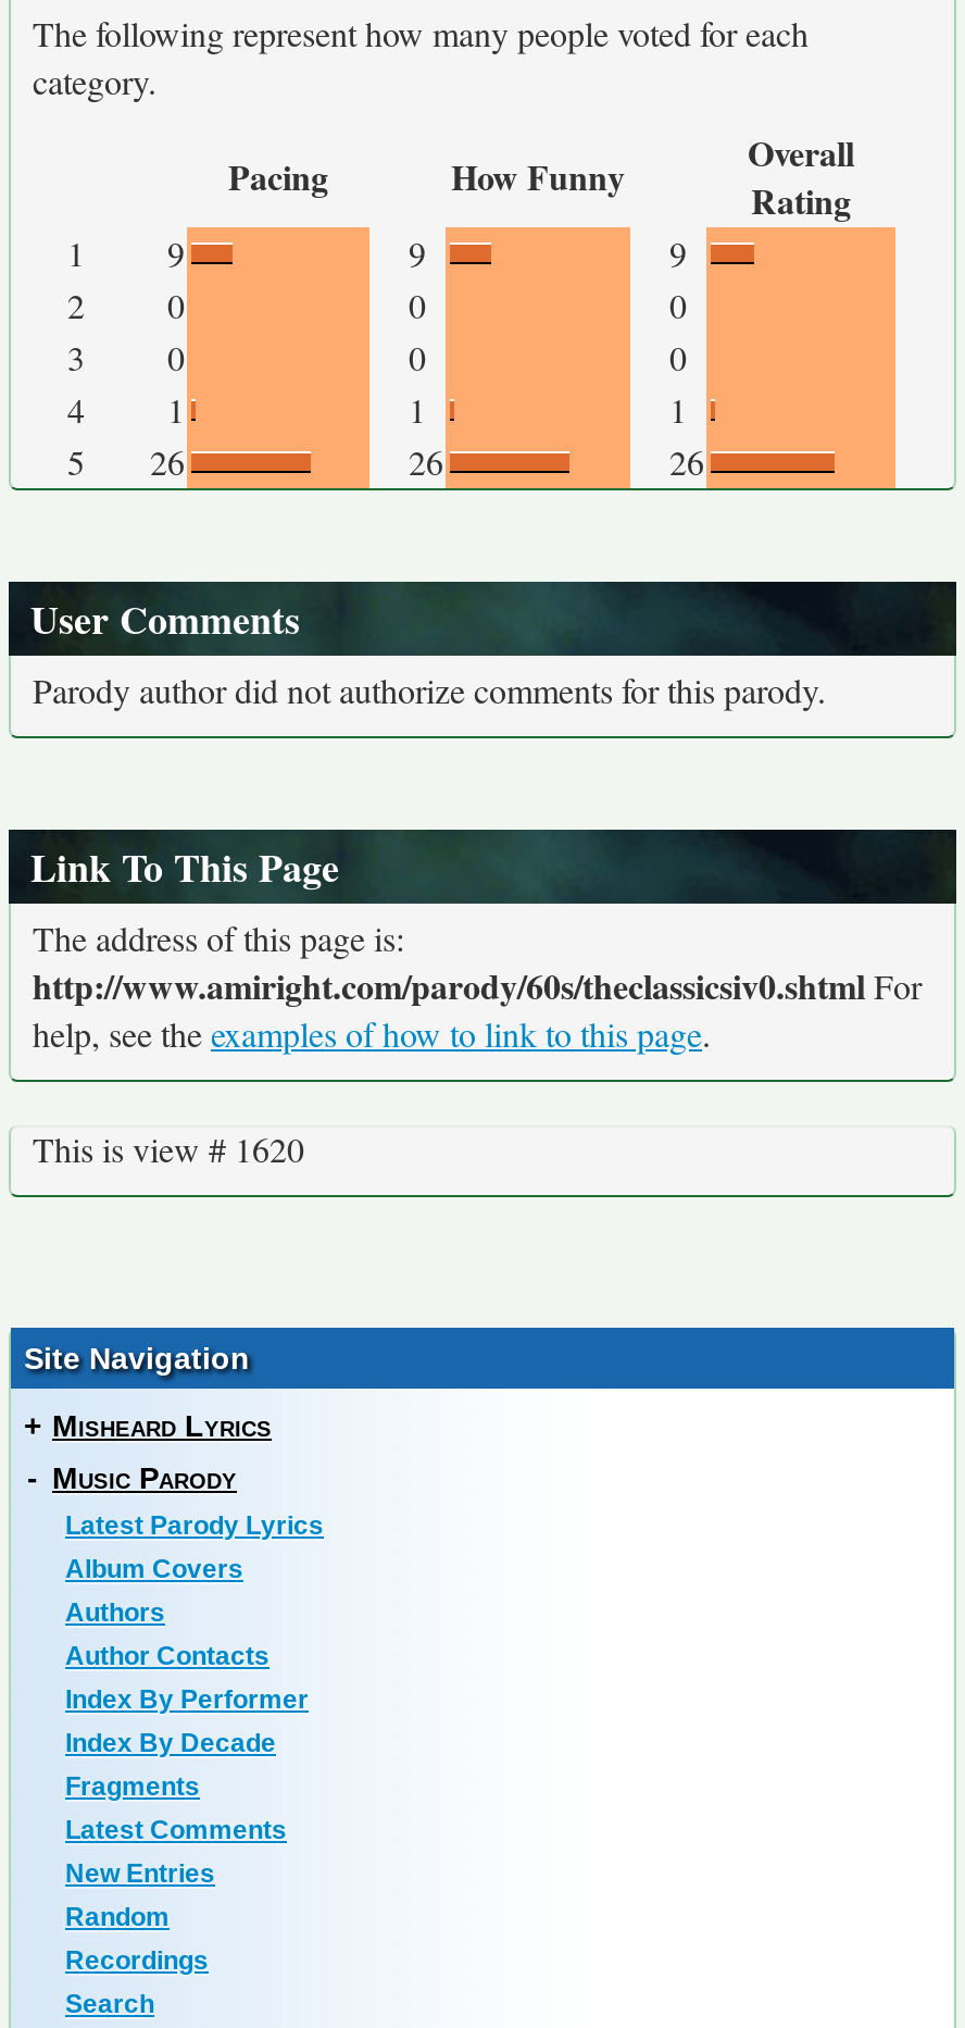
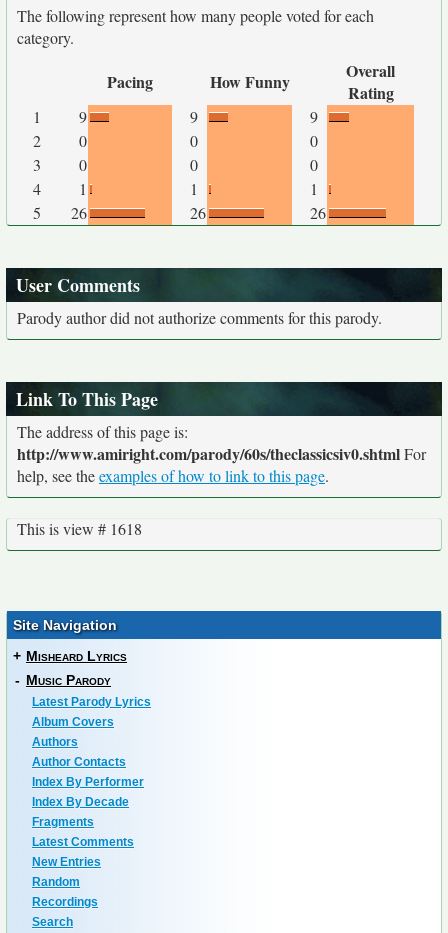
[33,1125,304,1171] This is view # 1620 -> [17,518,142,539] This is view # 1618

